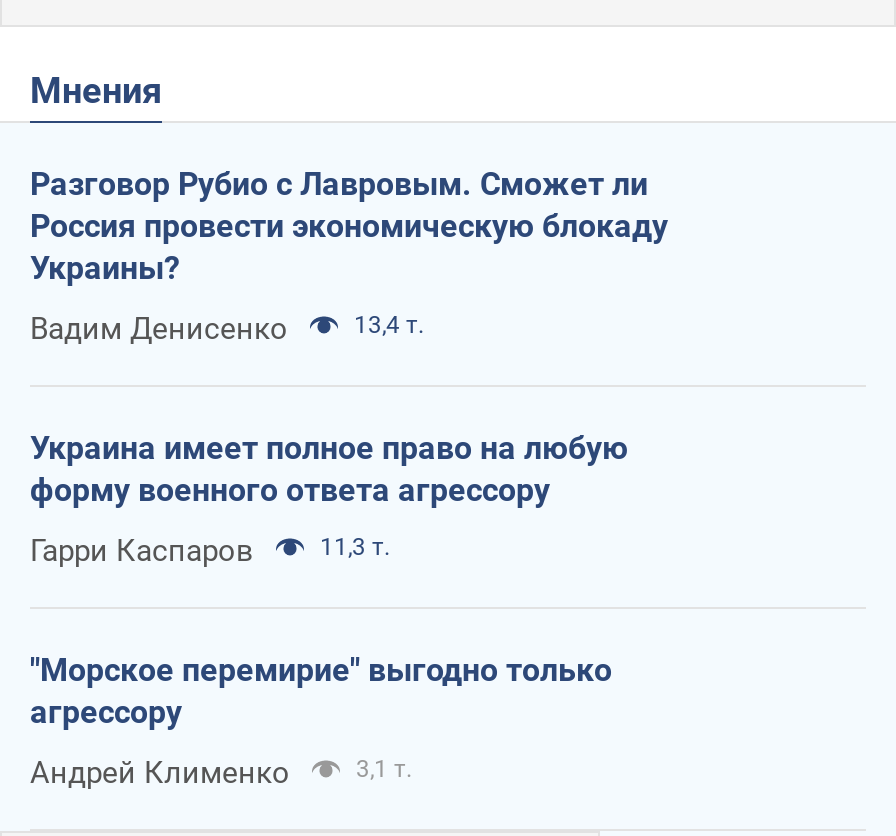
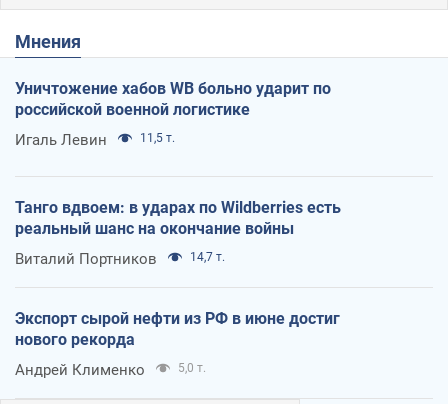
[30,164,668,286] Разговор Рубио с Лавровым. Сможет ли | Россия провести экономическую блокаду | Украины? -> [15,78,331,118] Уничтожение хабов WB больно ударит по | российской военной логистике
[30,310,424,346] Вадим Денисенко | 13,4 т. -> [15,130,175,148] Игаль Левин | 11,5 т.
[30,428,628,508] Украина имеет полное право на любую | форму военного ответа агрессору -> [15,197,341,237] Танго вдвоем: в ударах по Wildberries есть | реальный шанс на окончание войны
[30,532,390,568] Гарри Каспаров | 11,3 т. -> [15,249,225,267] Виталий Портников | 14,7 т.
[30,650,612,730] "Морское перемирие" выгодно только | агрессору -> [15,308,340,348] Экспорт сырой нефти из РФ в июне достиг | нового рекорда
[356,754,412,782] 3,1 т. -> [178,360,206,374] 5,0 т.

